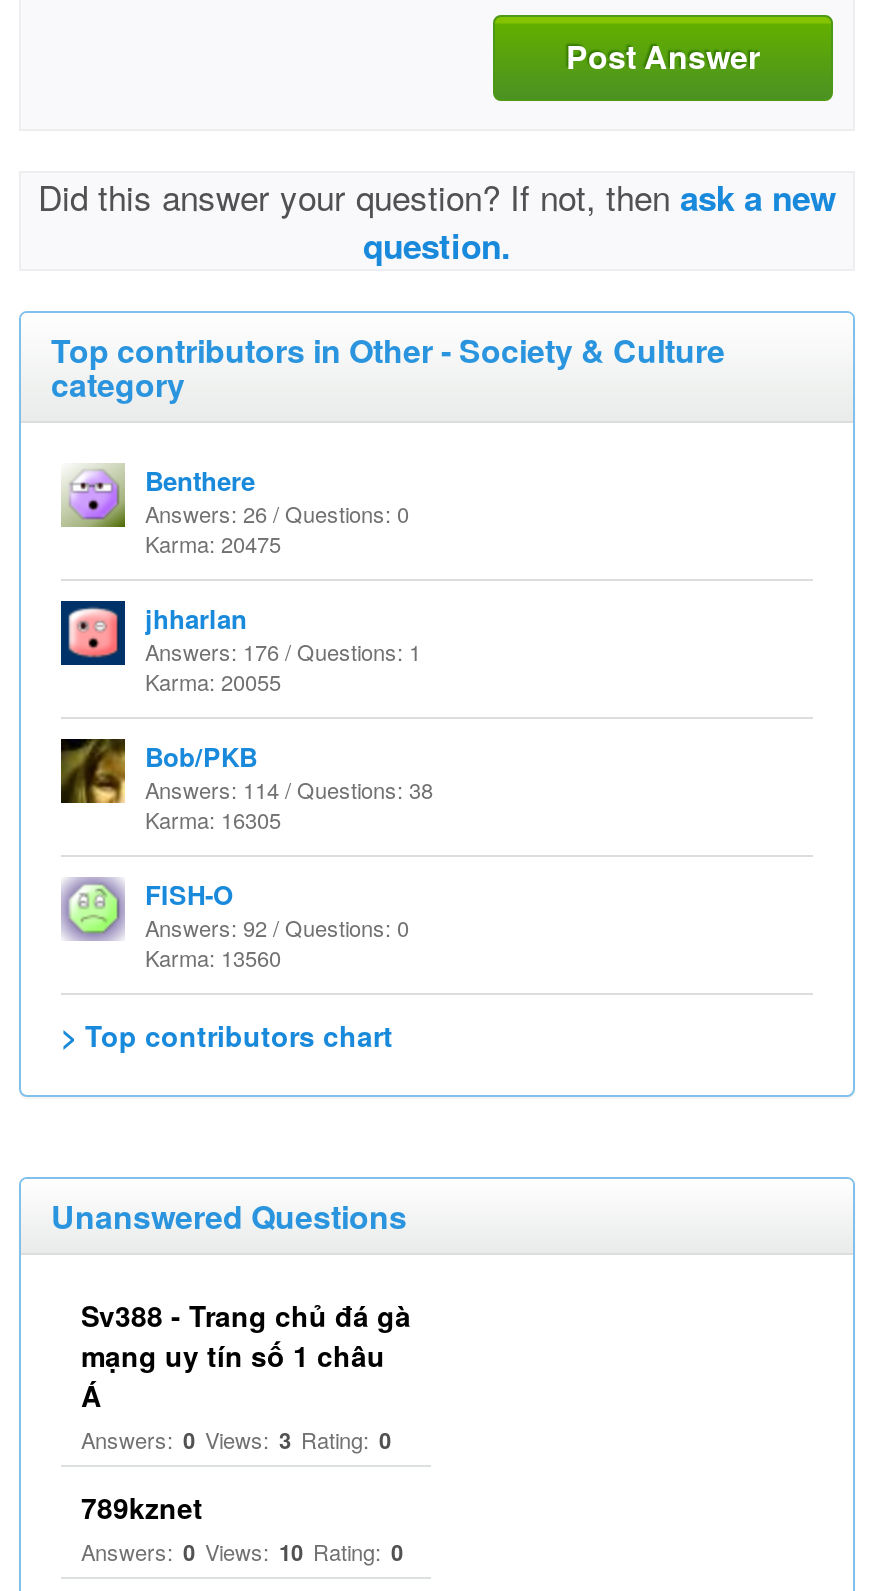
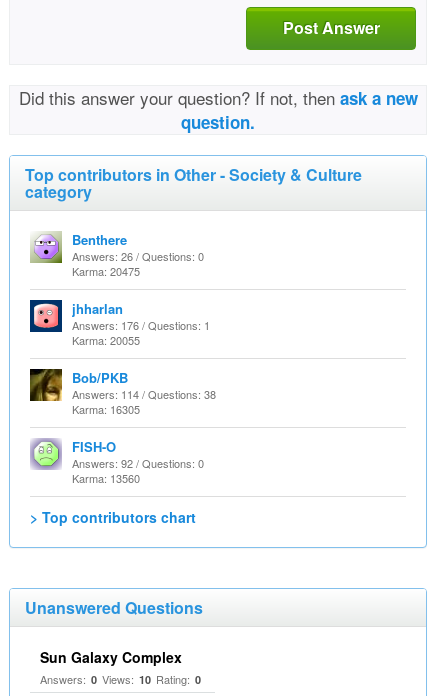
[81,1294,411,1526] Sv388 - Trang chủ đá gà | mạng uy tín số 1 châu | Á | Answers: 0 Views: 3 Rating: 0 | 789kznet -> [40,647,182,667] Sun Galaxy Complex

